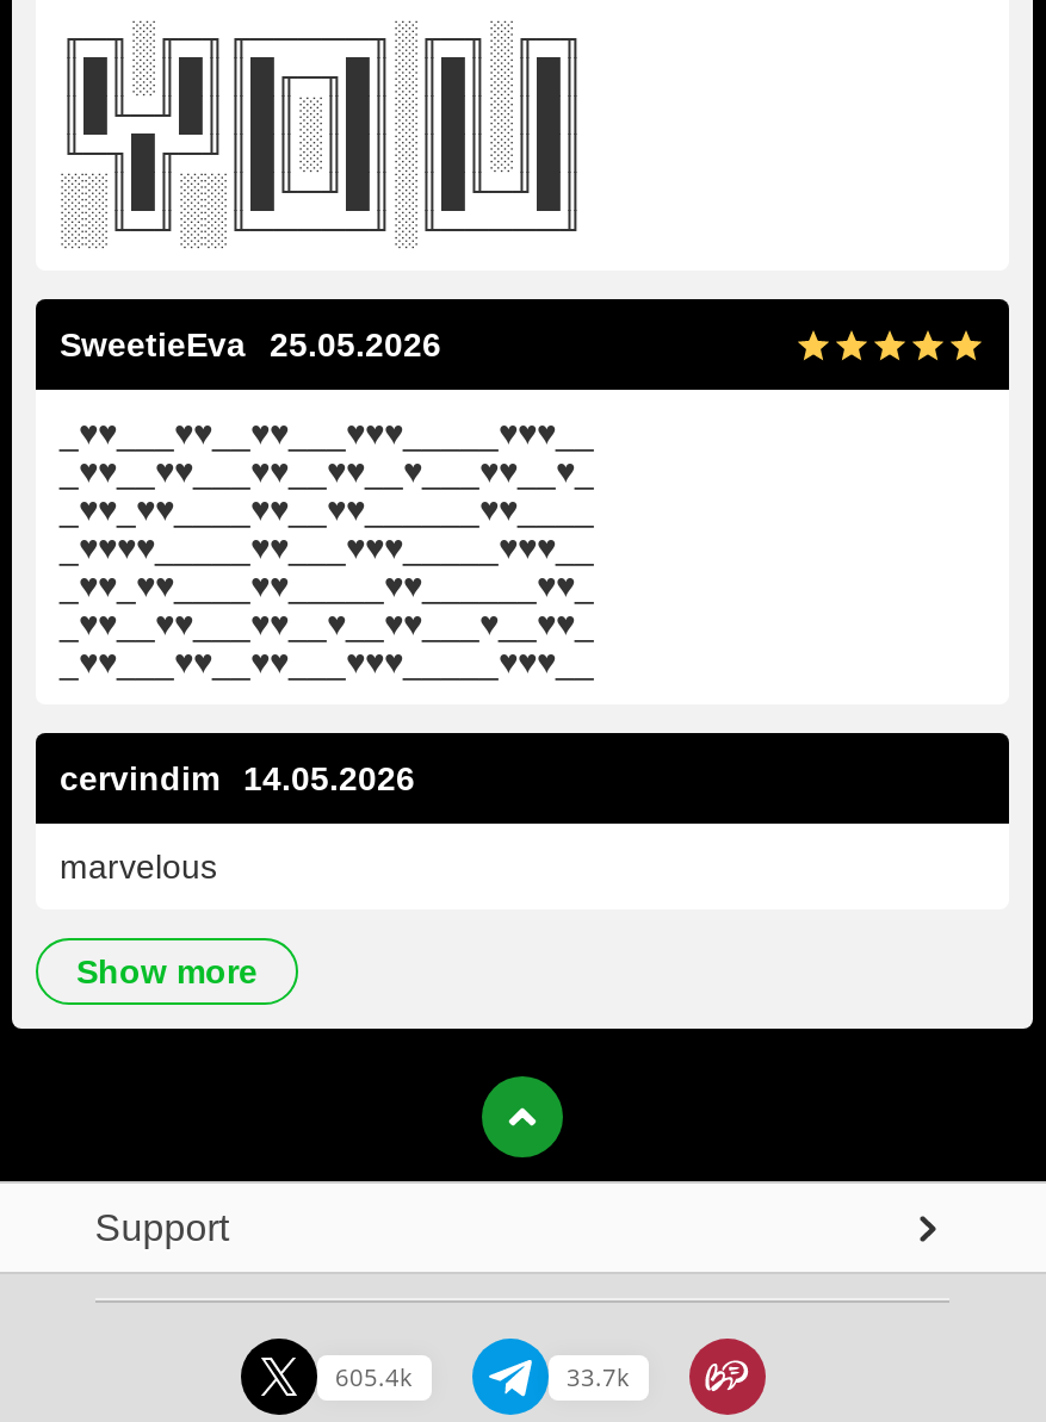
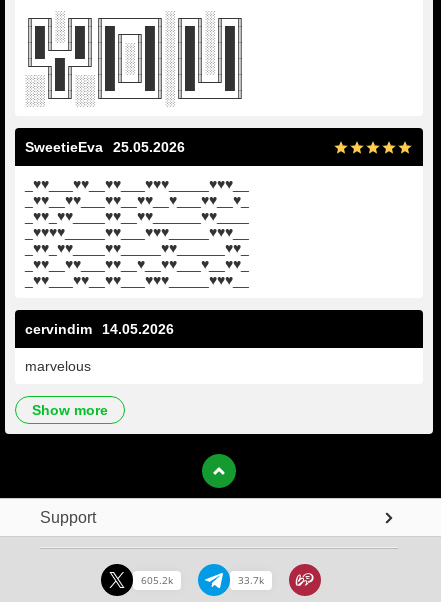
[335,1359,411,1393] 605.4k -> [140,573,172,587] 605.2k

